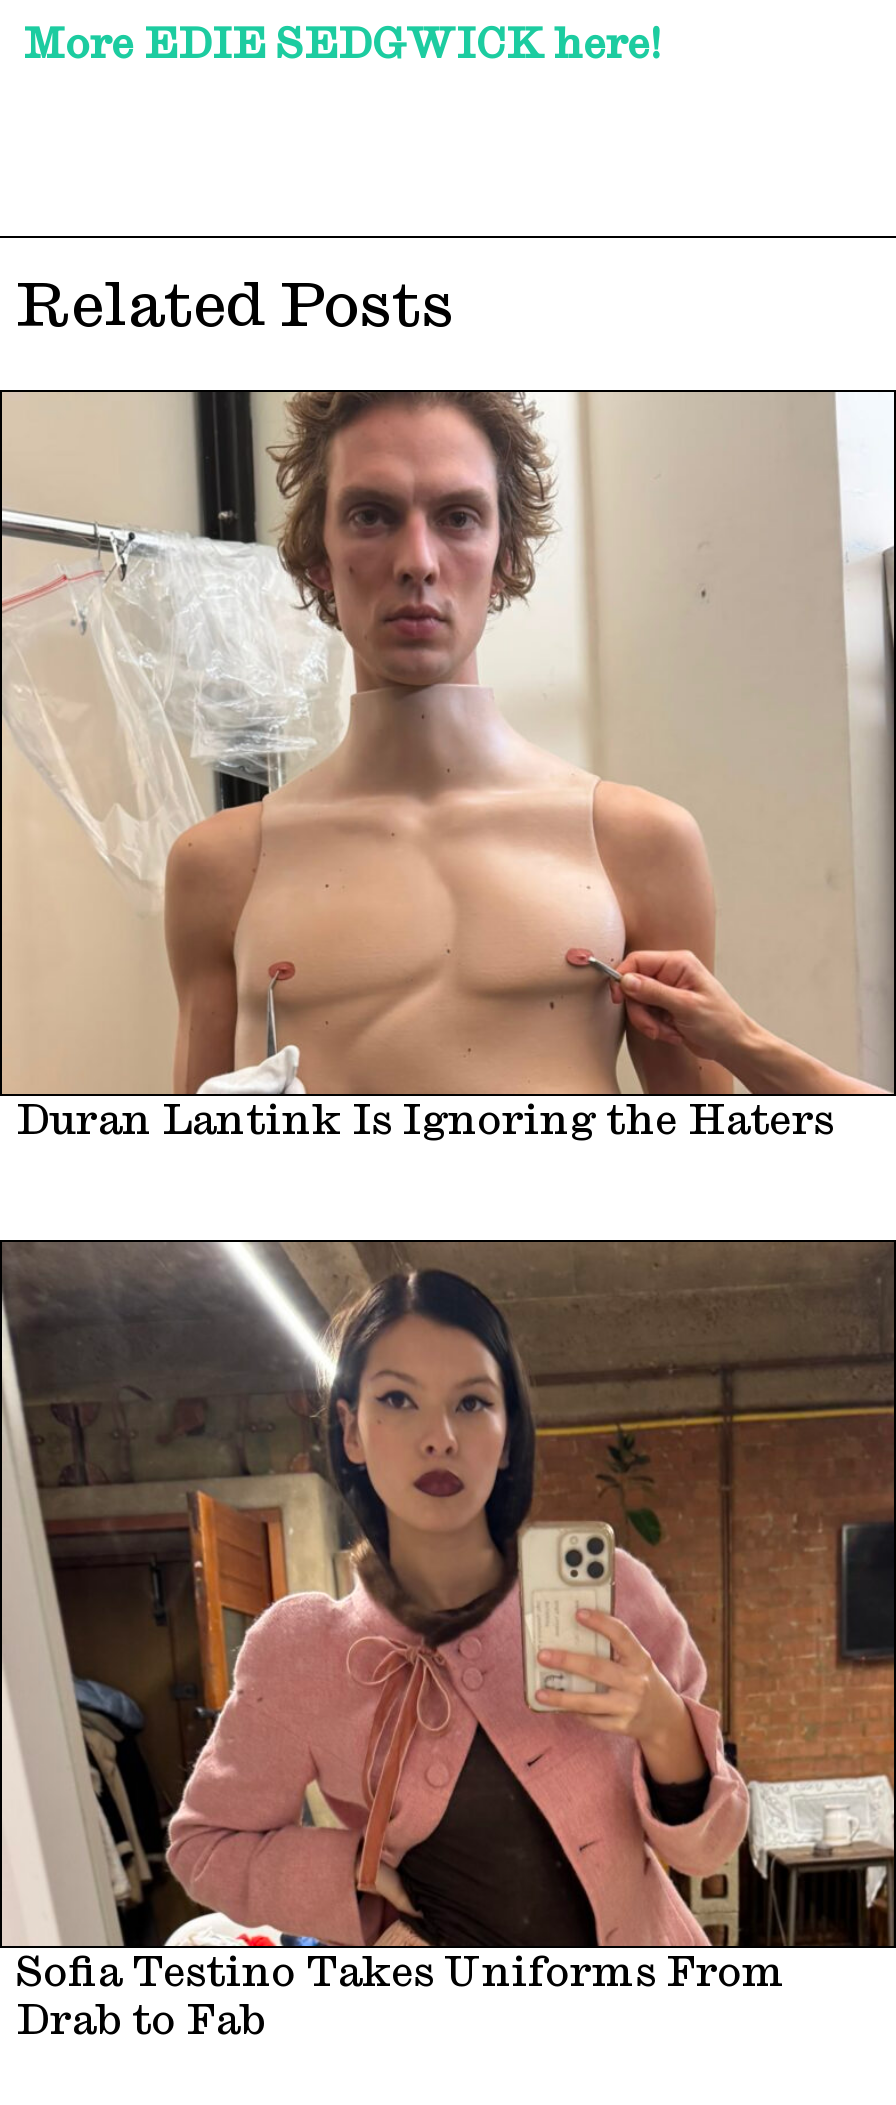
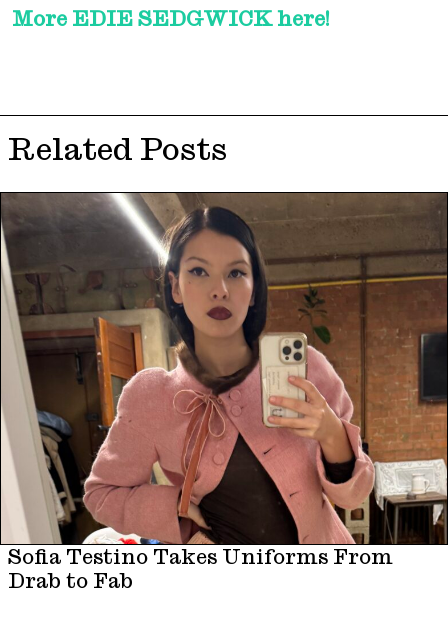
[6,390,890,1141] [image] | Duran Lantink Is Ignoring the Haters -> none

